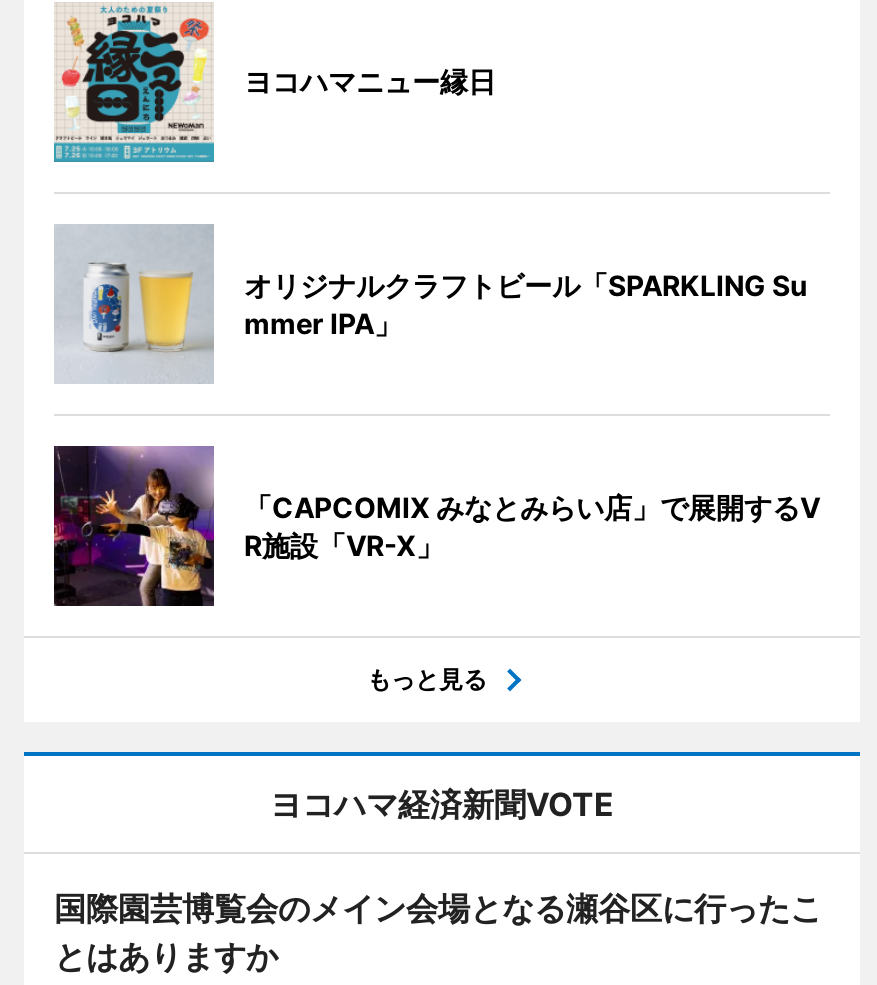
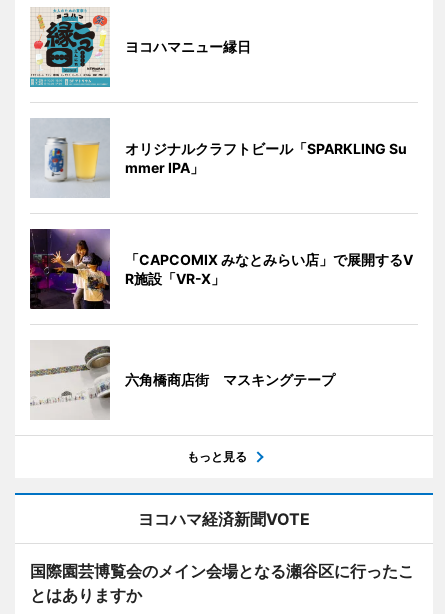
none -> [30,340,335,420] [image] | 六角橋商店街 マスキングテープ

